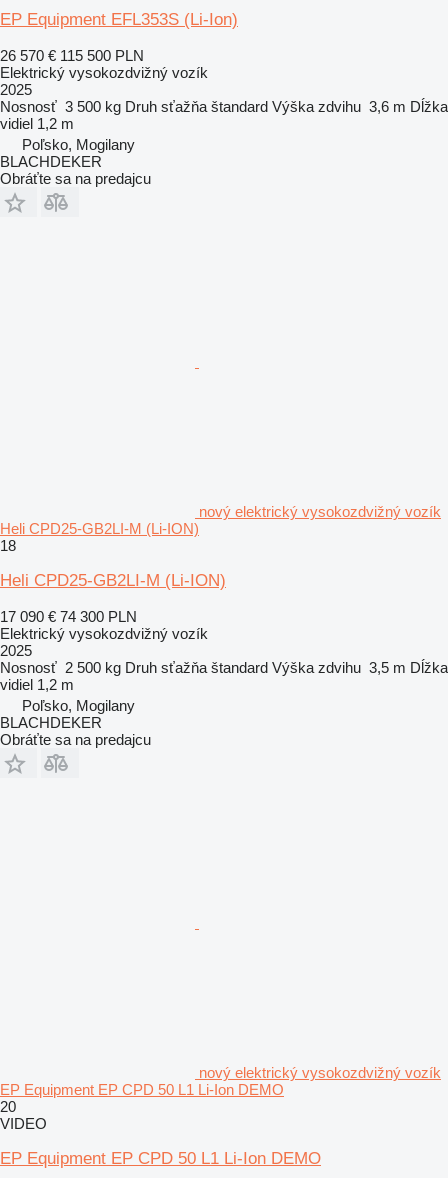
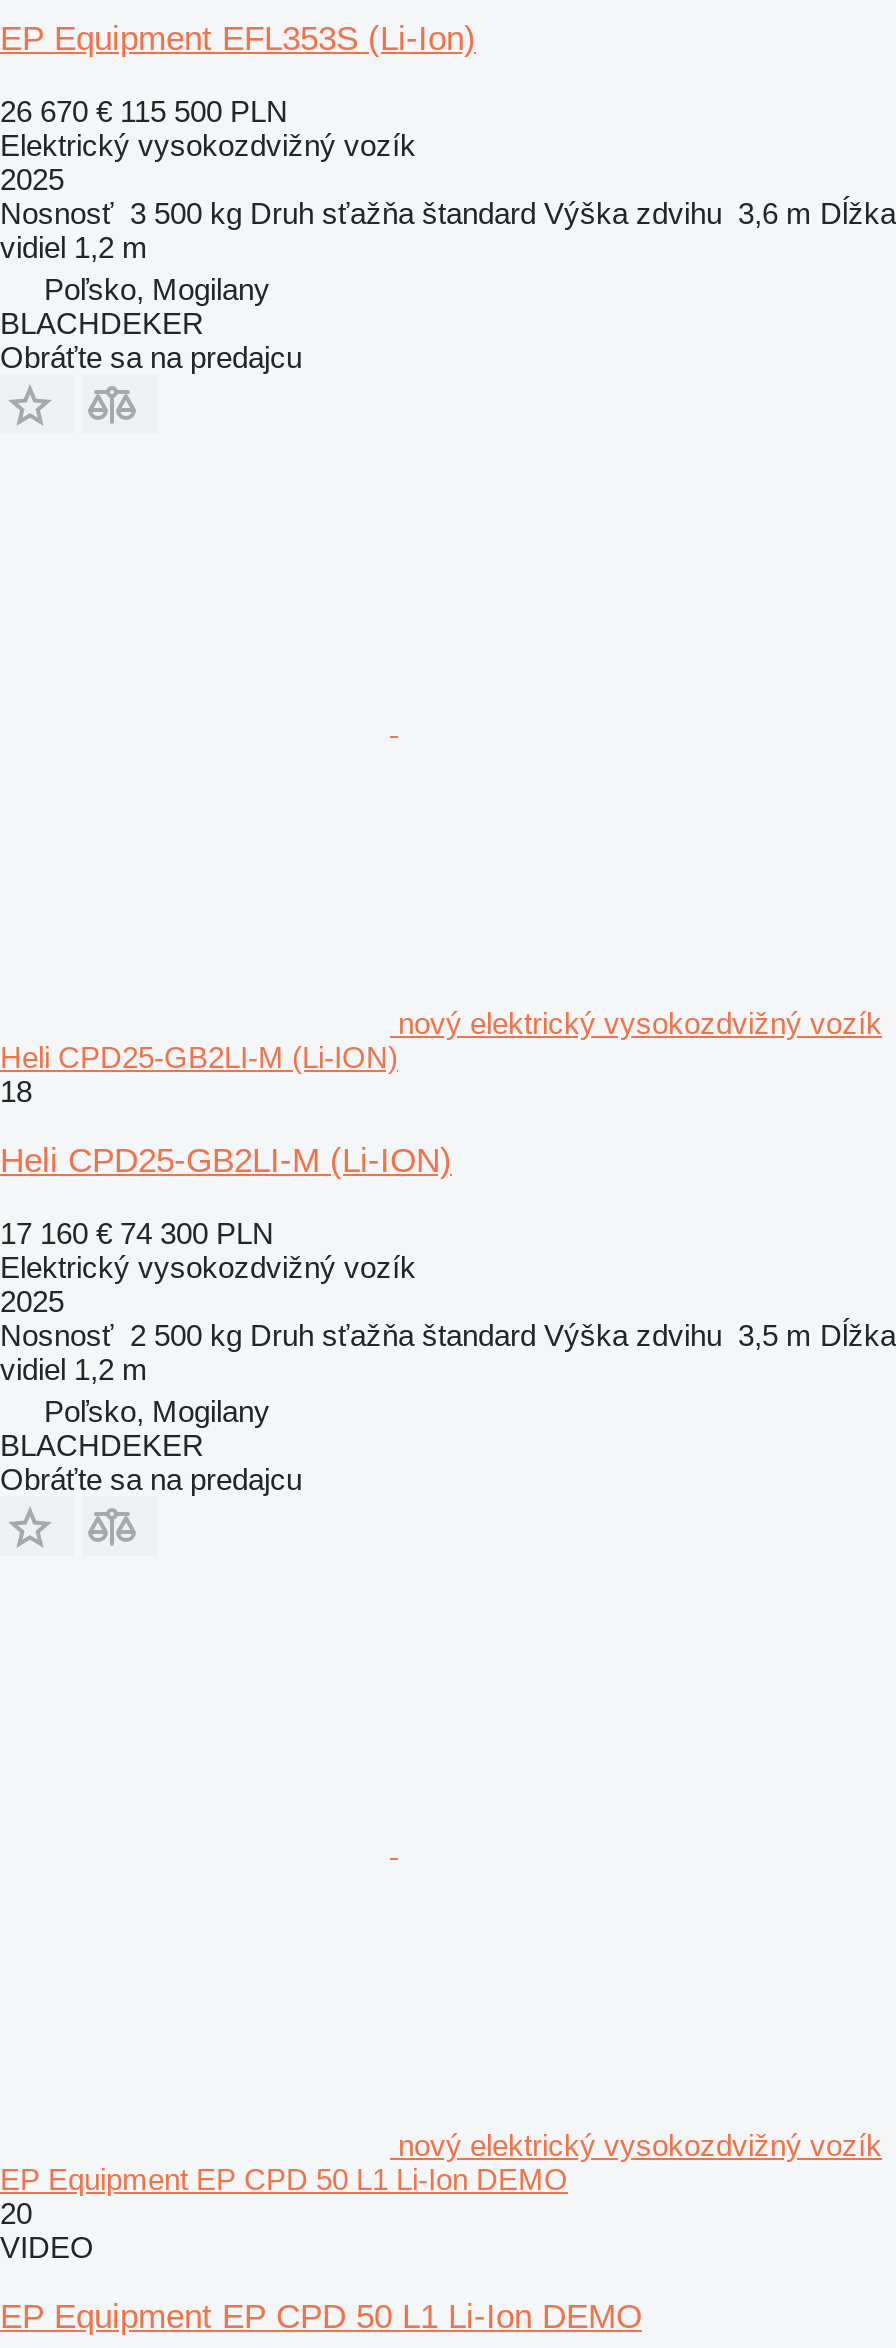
[0,47,144,64] 26 570 € 115 500 PLN -> [0,95,288,129] 26 670 € 115 500 PLN
[0,608,137,625] 17 090 € 74 300 PLN -> [0,1217,274,1251] 17 160 € 74 300 PLN

